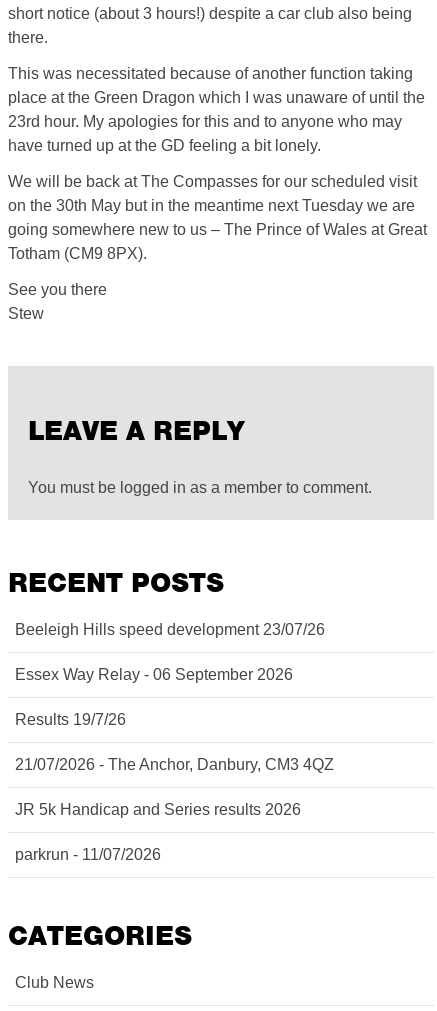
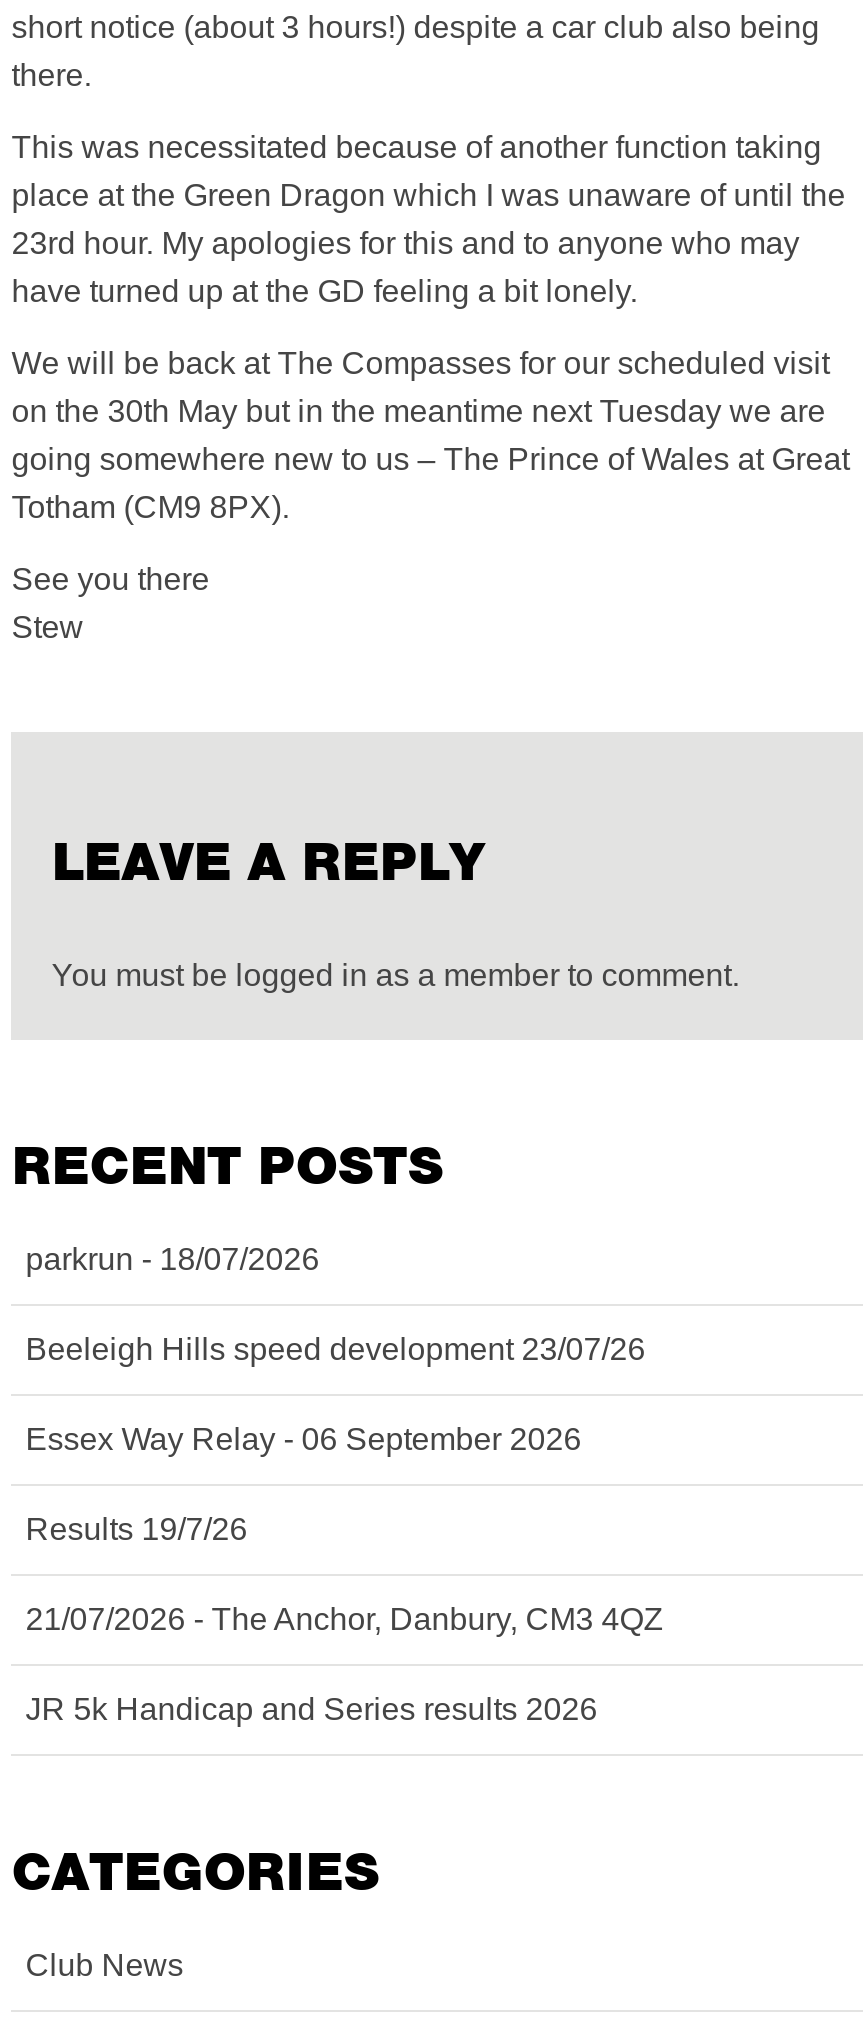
none -> [25,1242,319,1276] parkrun - 18/07/2026
moved [15,621,334,818] -> [25,1332,663,1726]: Beeleigh Hills speed development 23/07/26 | Essex Way Relay - 06 September 2026 | Results 19/7/26 | 21/07/2026 - The Anchor, Danbury, CM3 4QZ | JR 5k Handicap and Series results 2026
[15,846,161,863] parkrun - 11/07/2026 -> none

